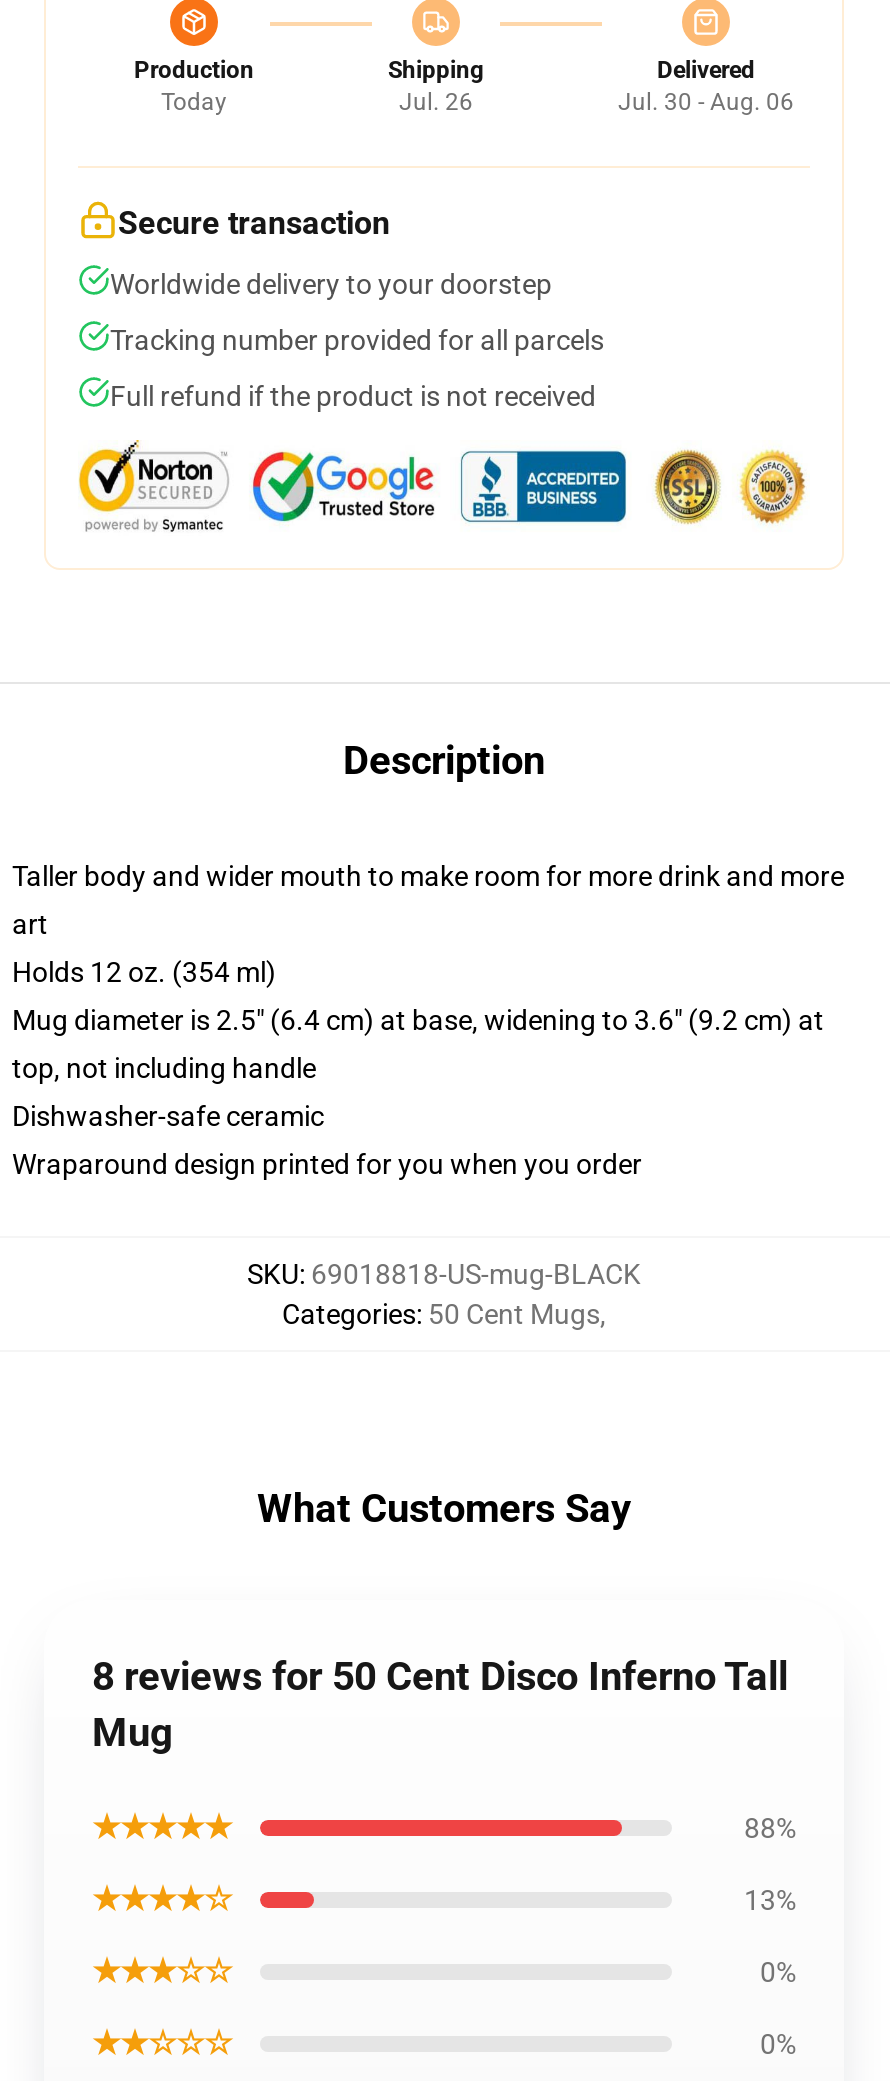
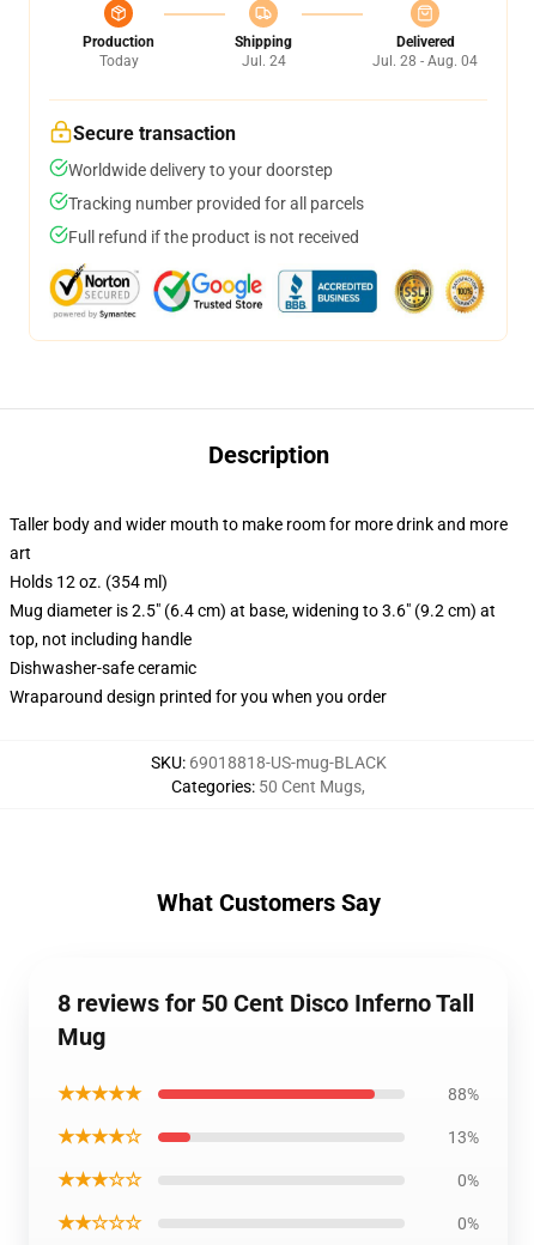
[399,88,473,116] Jul. 26 -> [241,53,286,69] Jul. 24
[618,88,794,116] Jul. 30 - Aug. 06 -> [372,53,478,69] Jul. 28 - Aug. 04

